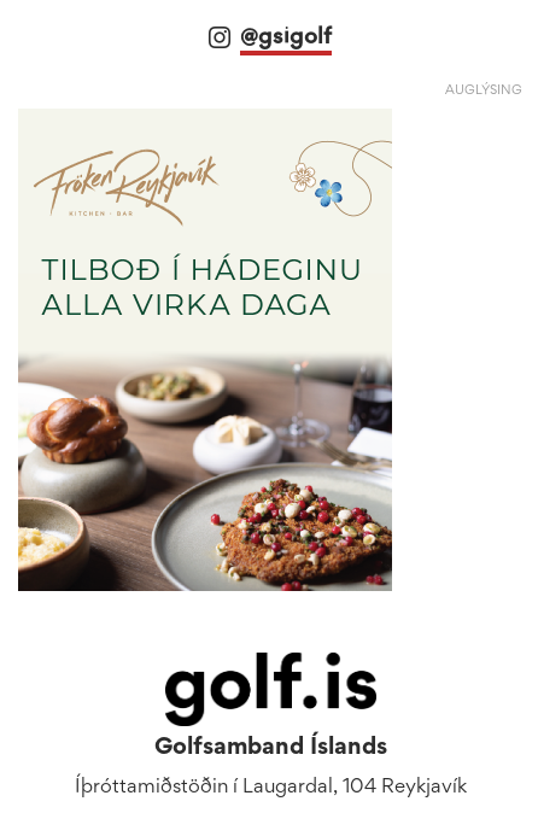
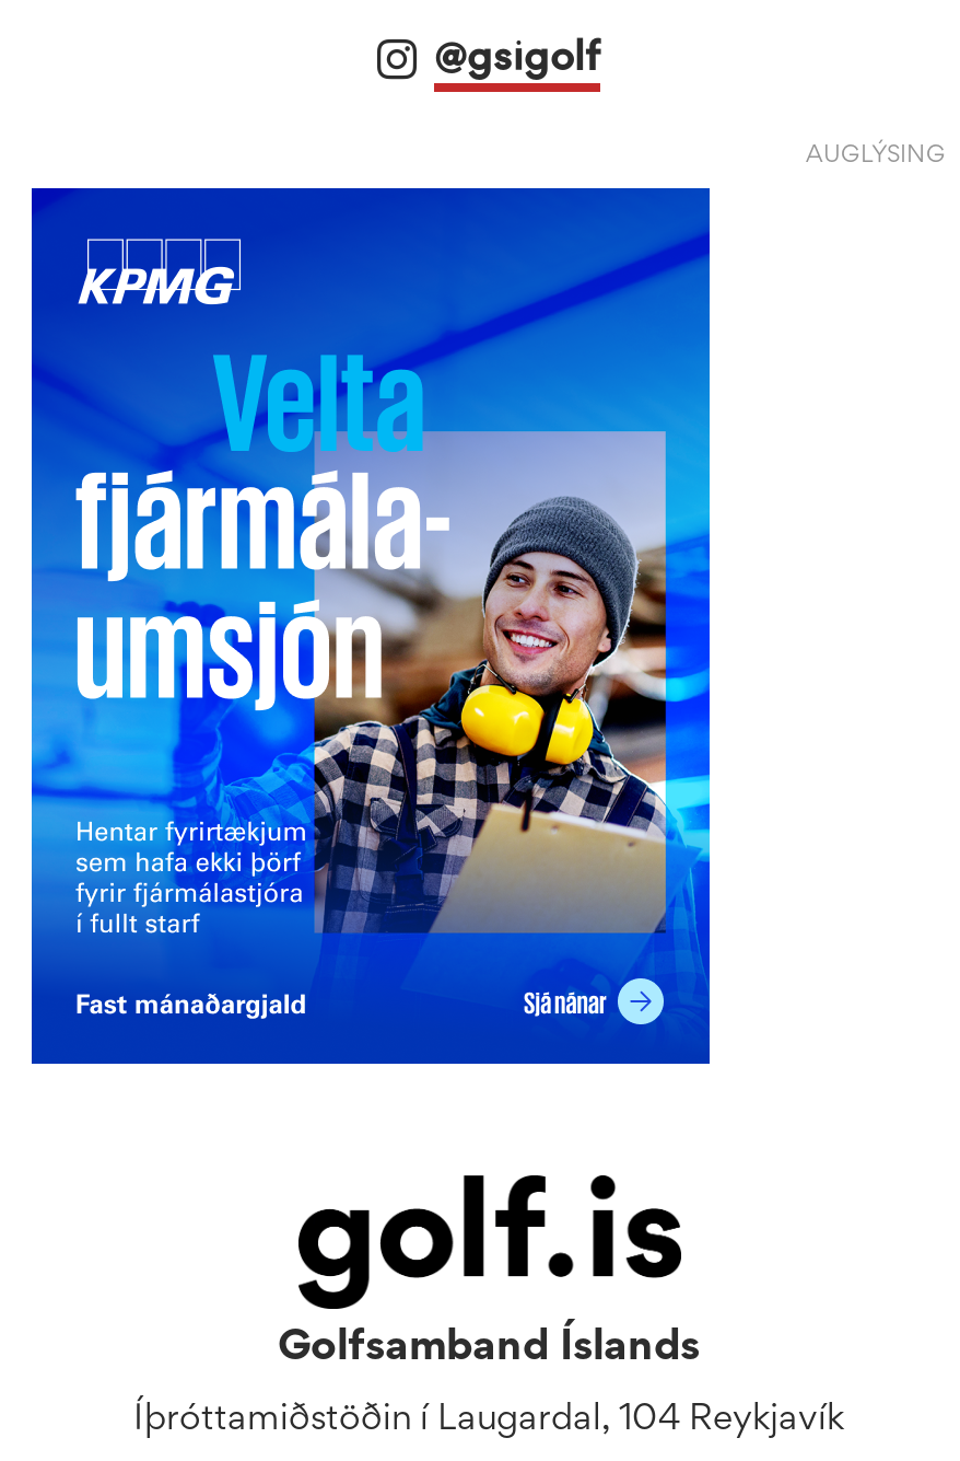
[17,107,393,592] [image] -> [30,185,712,1067] [image]

